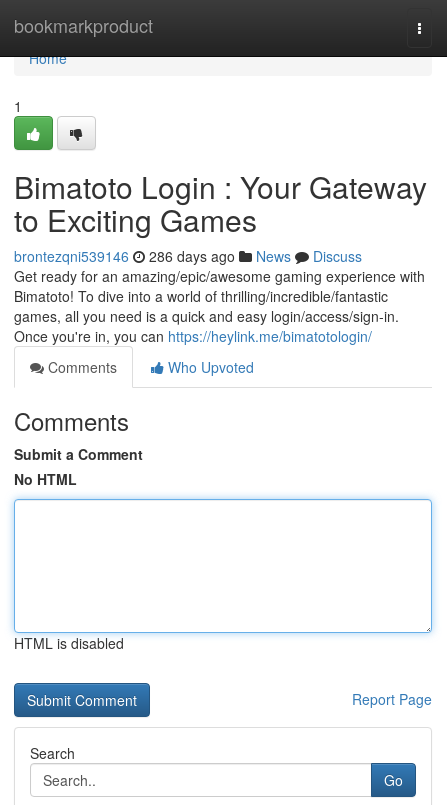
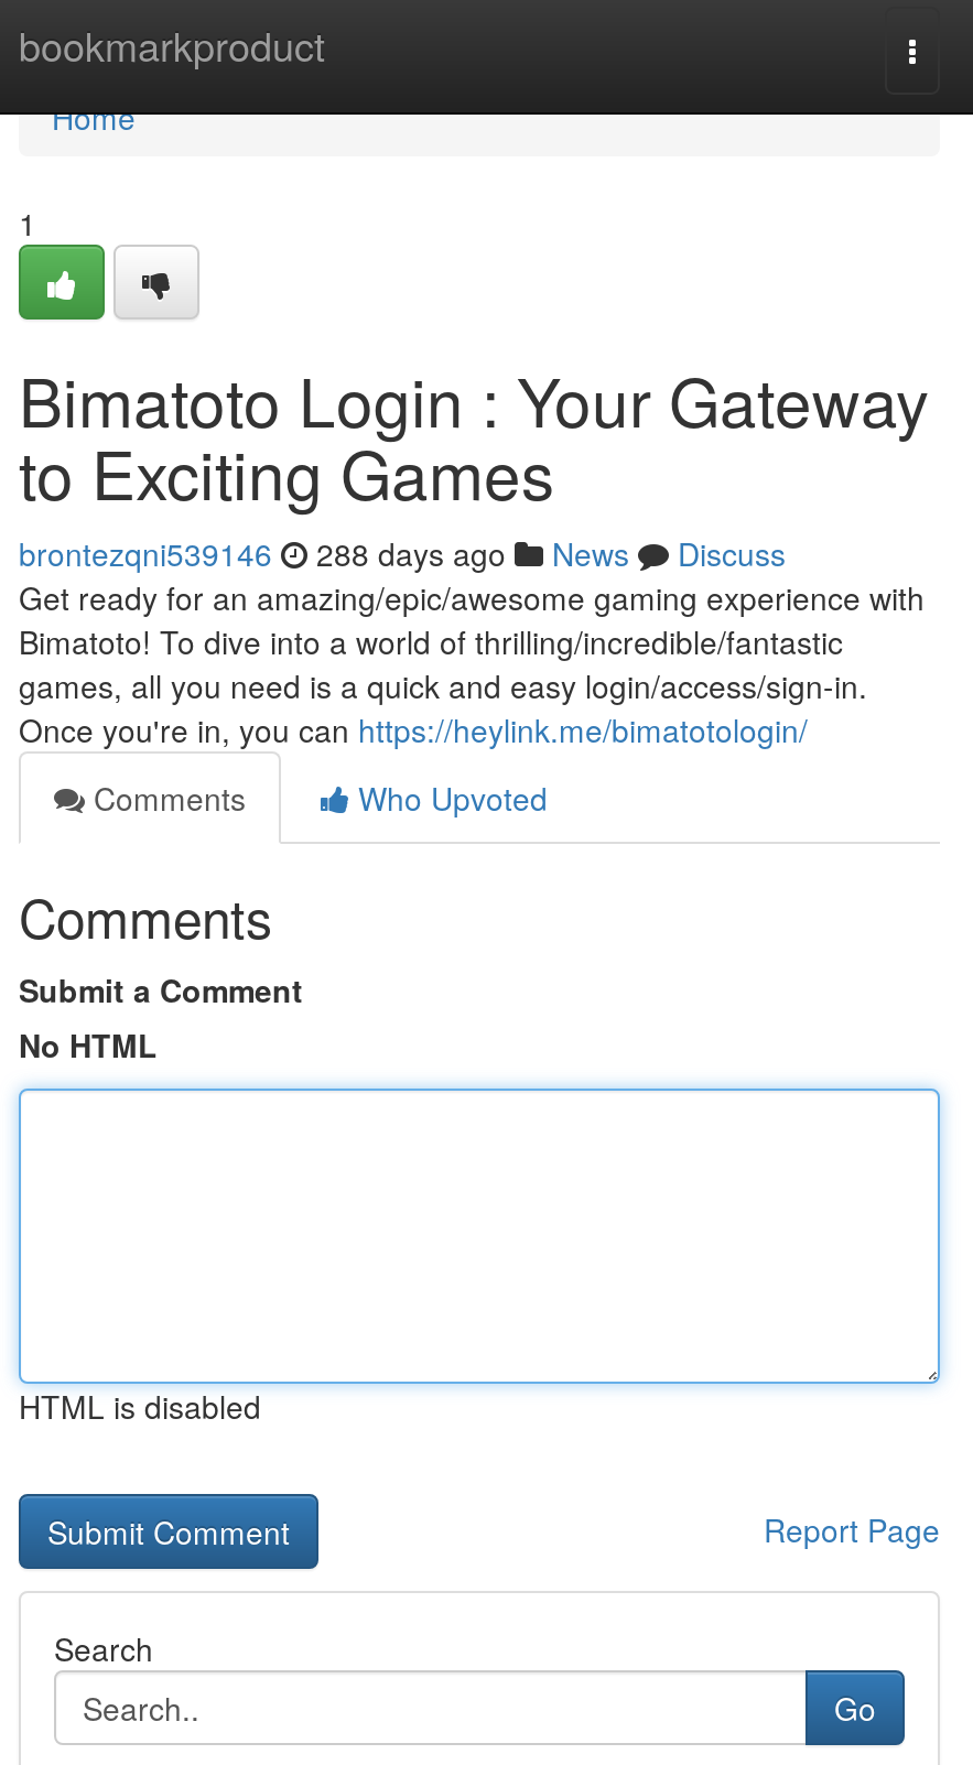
[14,246,362,266] brontezqni539146 286 days ago News Discuss -> [19,531,786,575] brontezqni539146 288 days ago News Discuss

